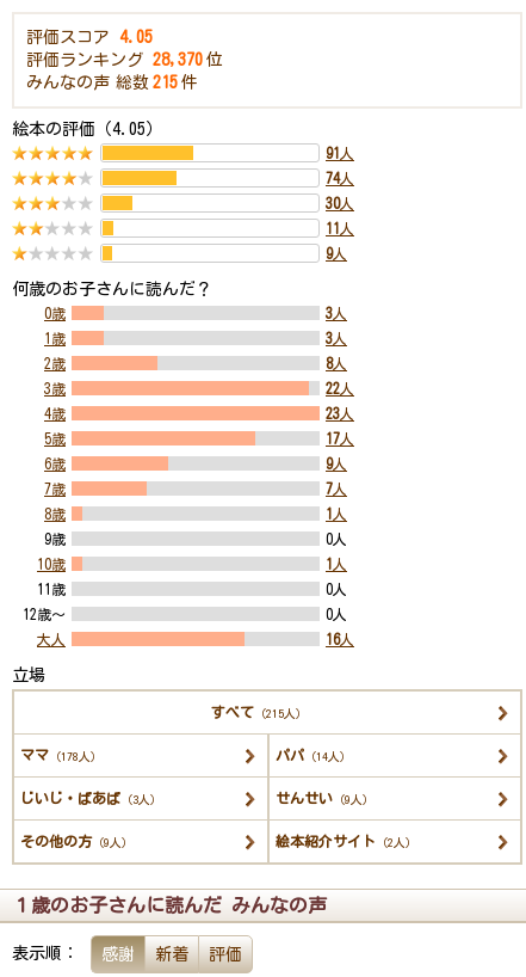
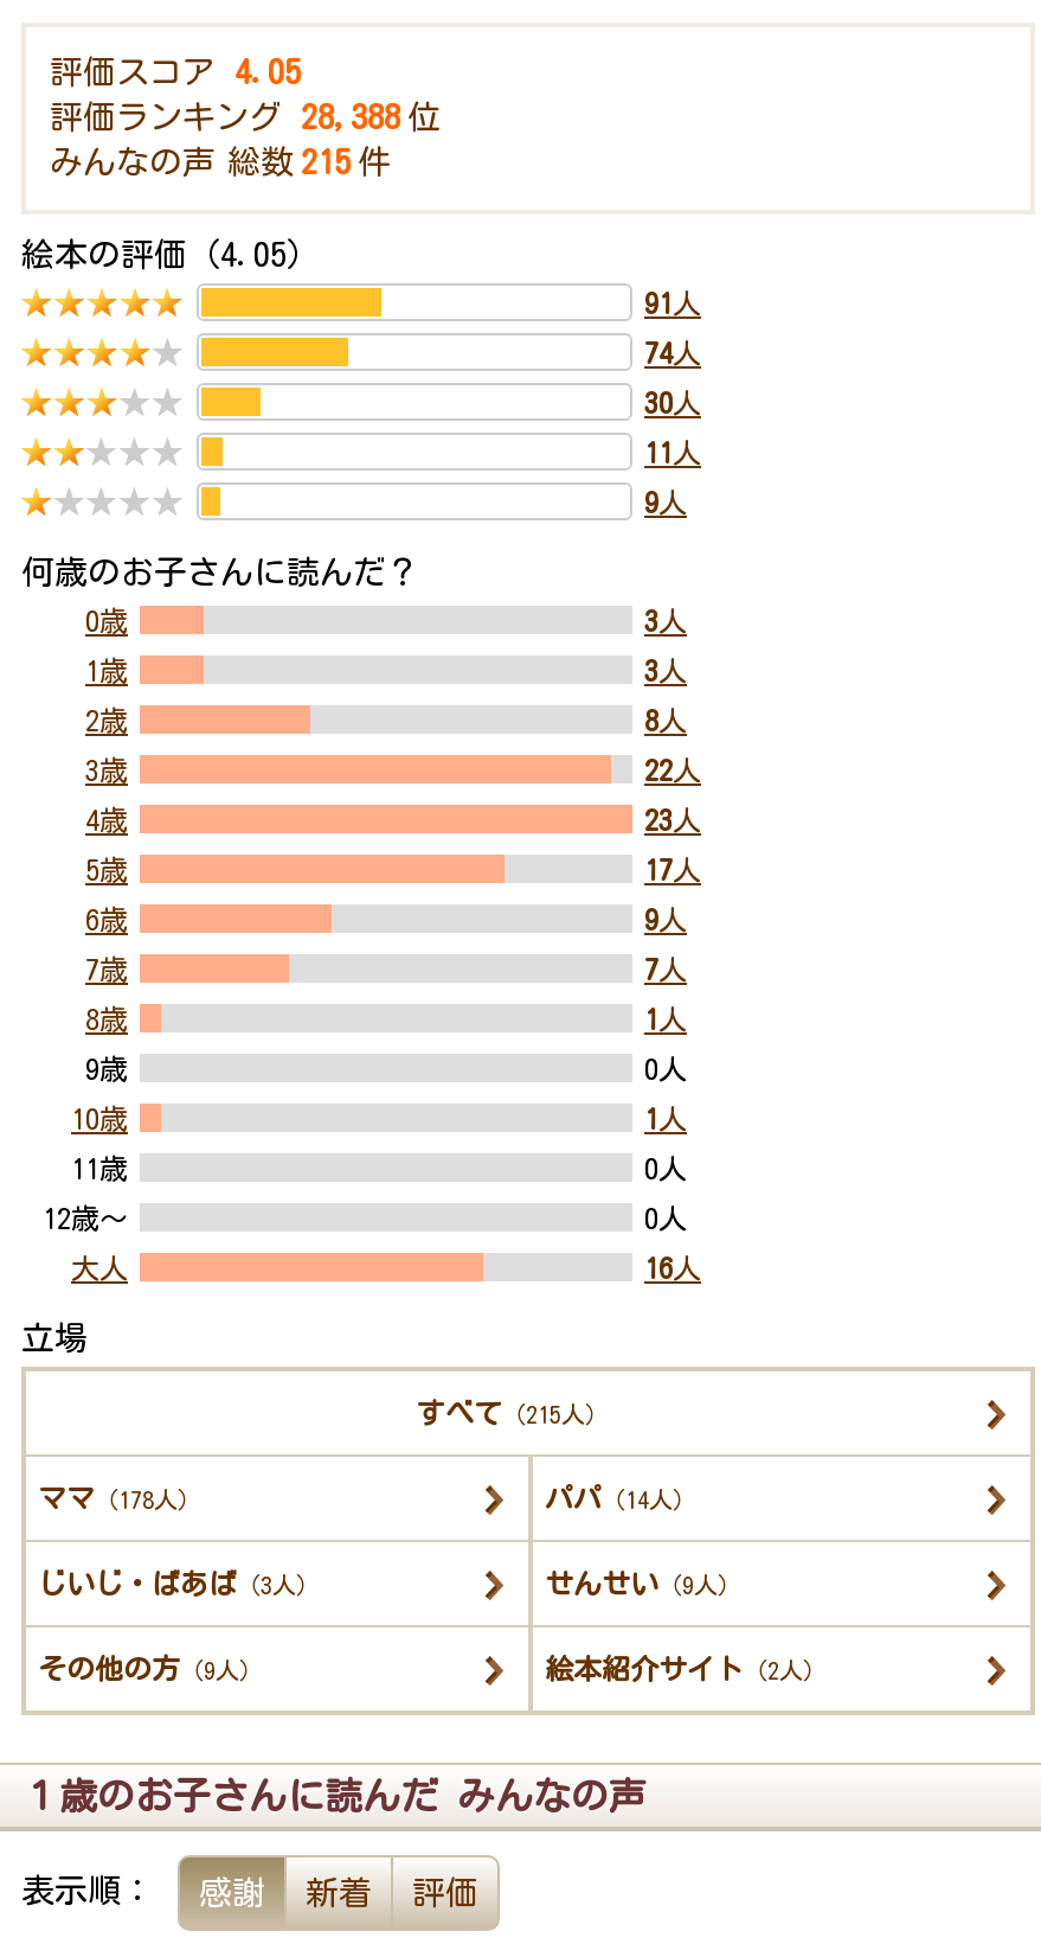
[26,51,223,68] 評価ランキング 28,370 位 -> [50,101,441,134] 評価ランキング 28,388 位

